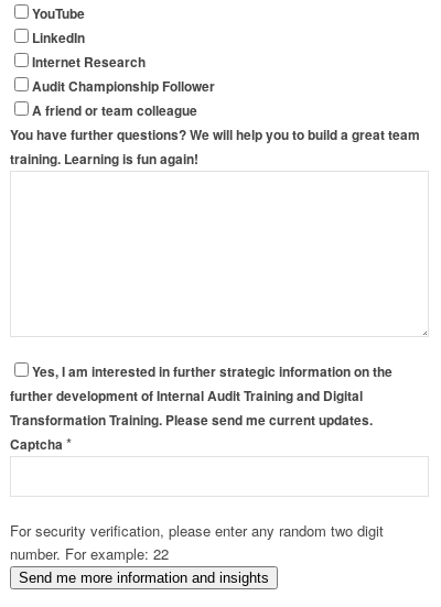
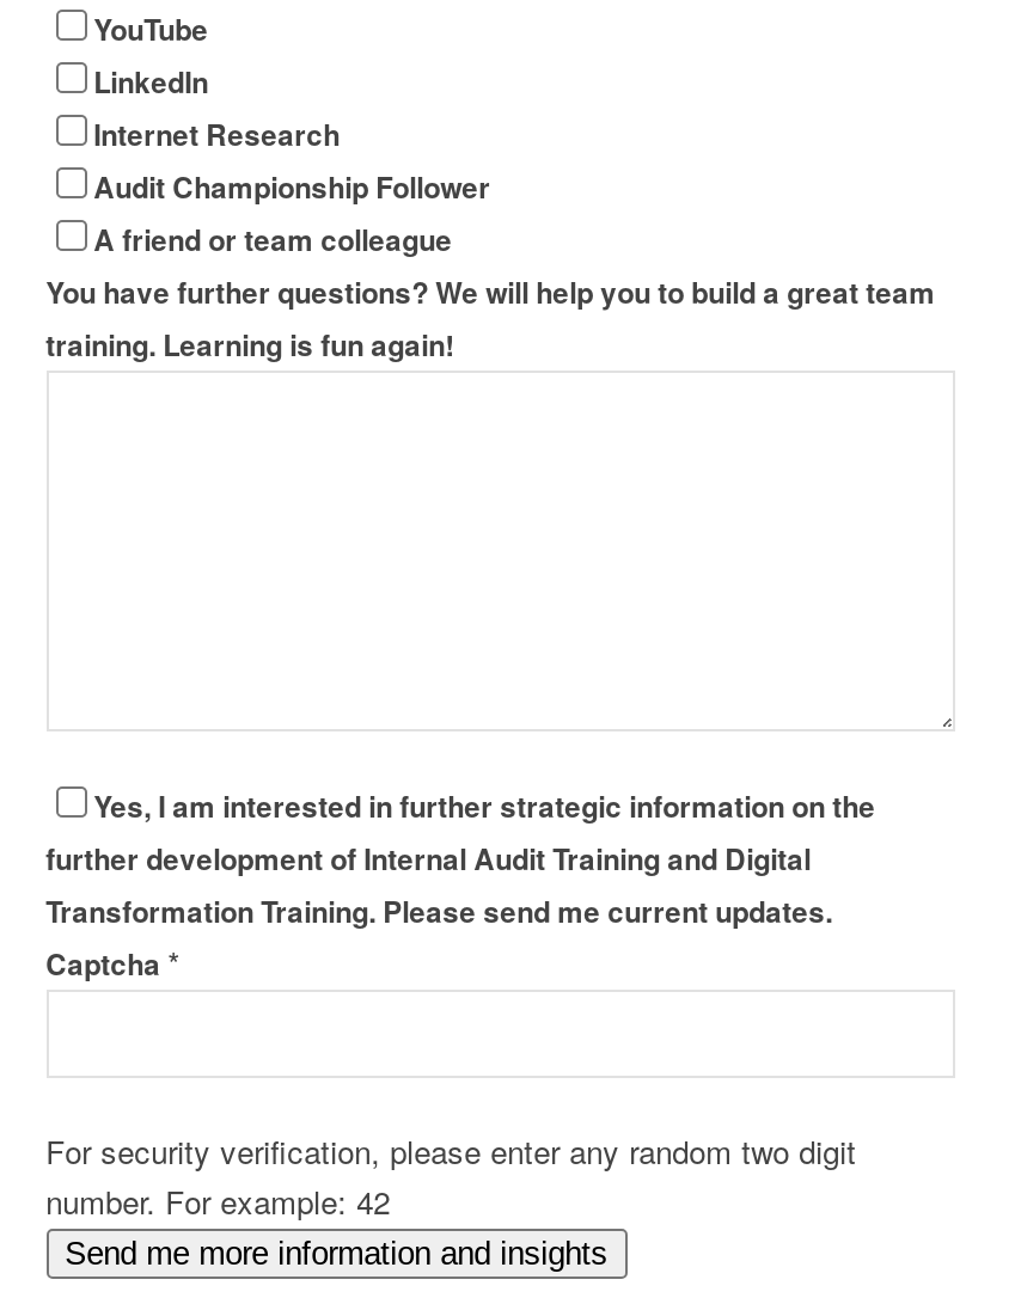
[9,543,168,564] number. For example: 22 -> [46,1179,390,1224] number. For example: 42

